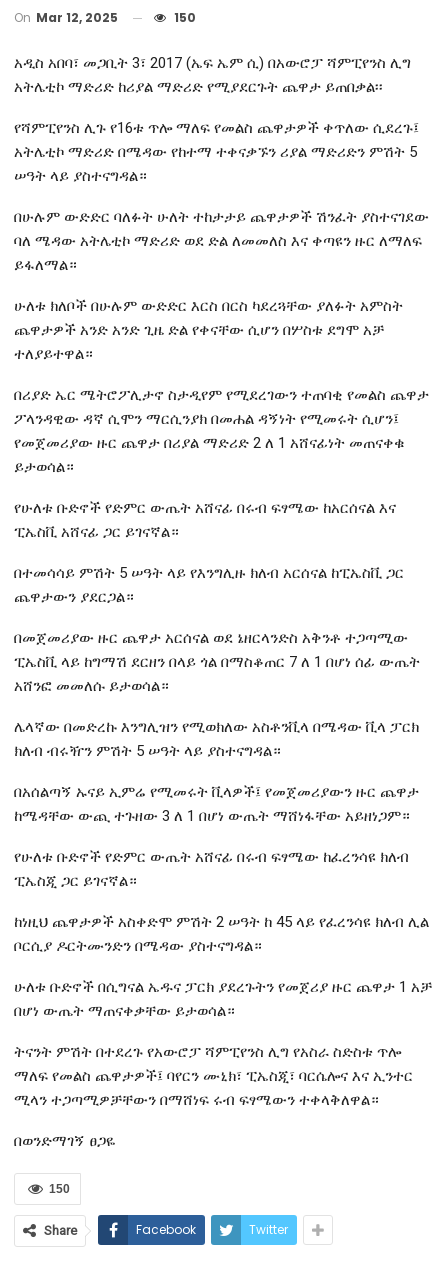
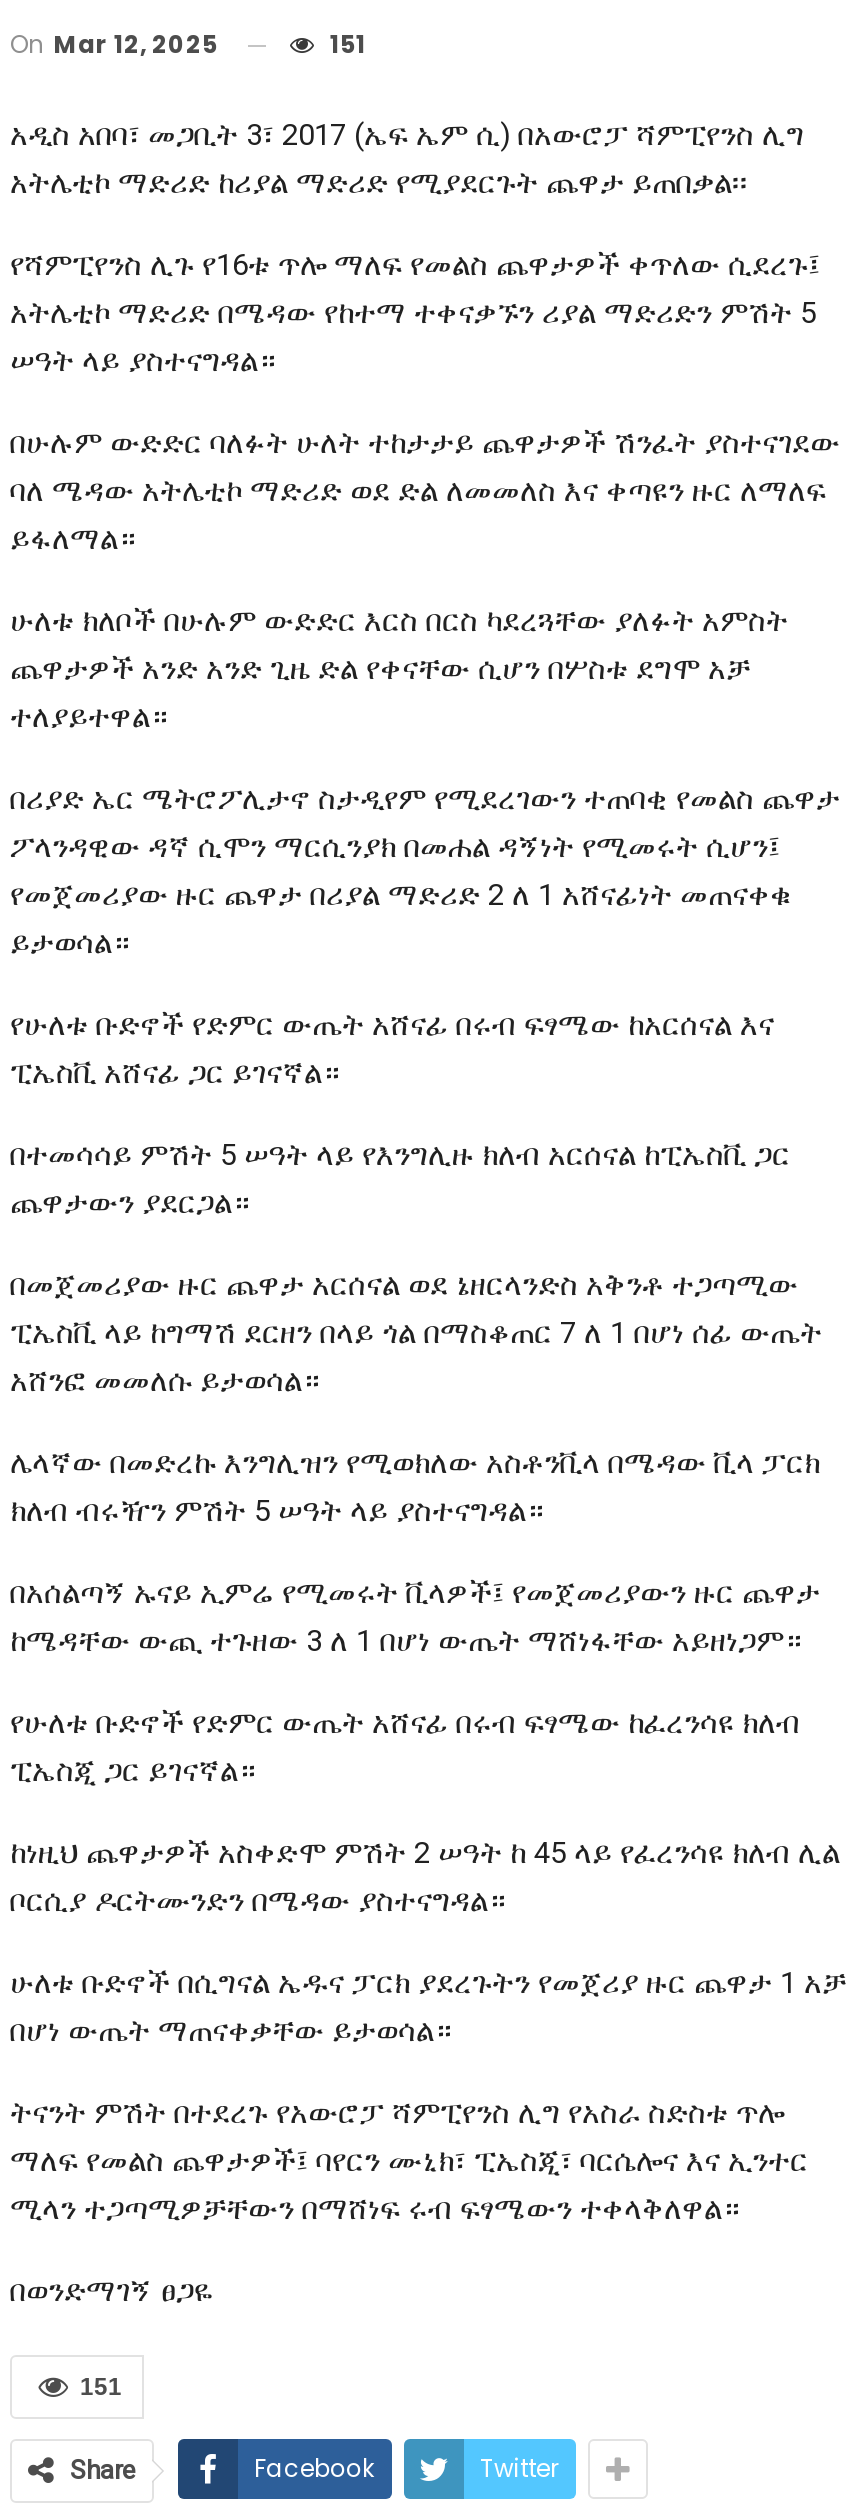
[174,9,196,26] 150 -> [330,27,366,61] 151
[49,1182,70,1196] 150 -> [80,2373,122,2401] 151

